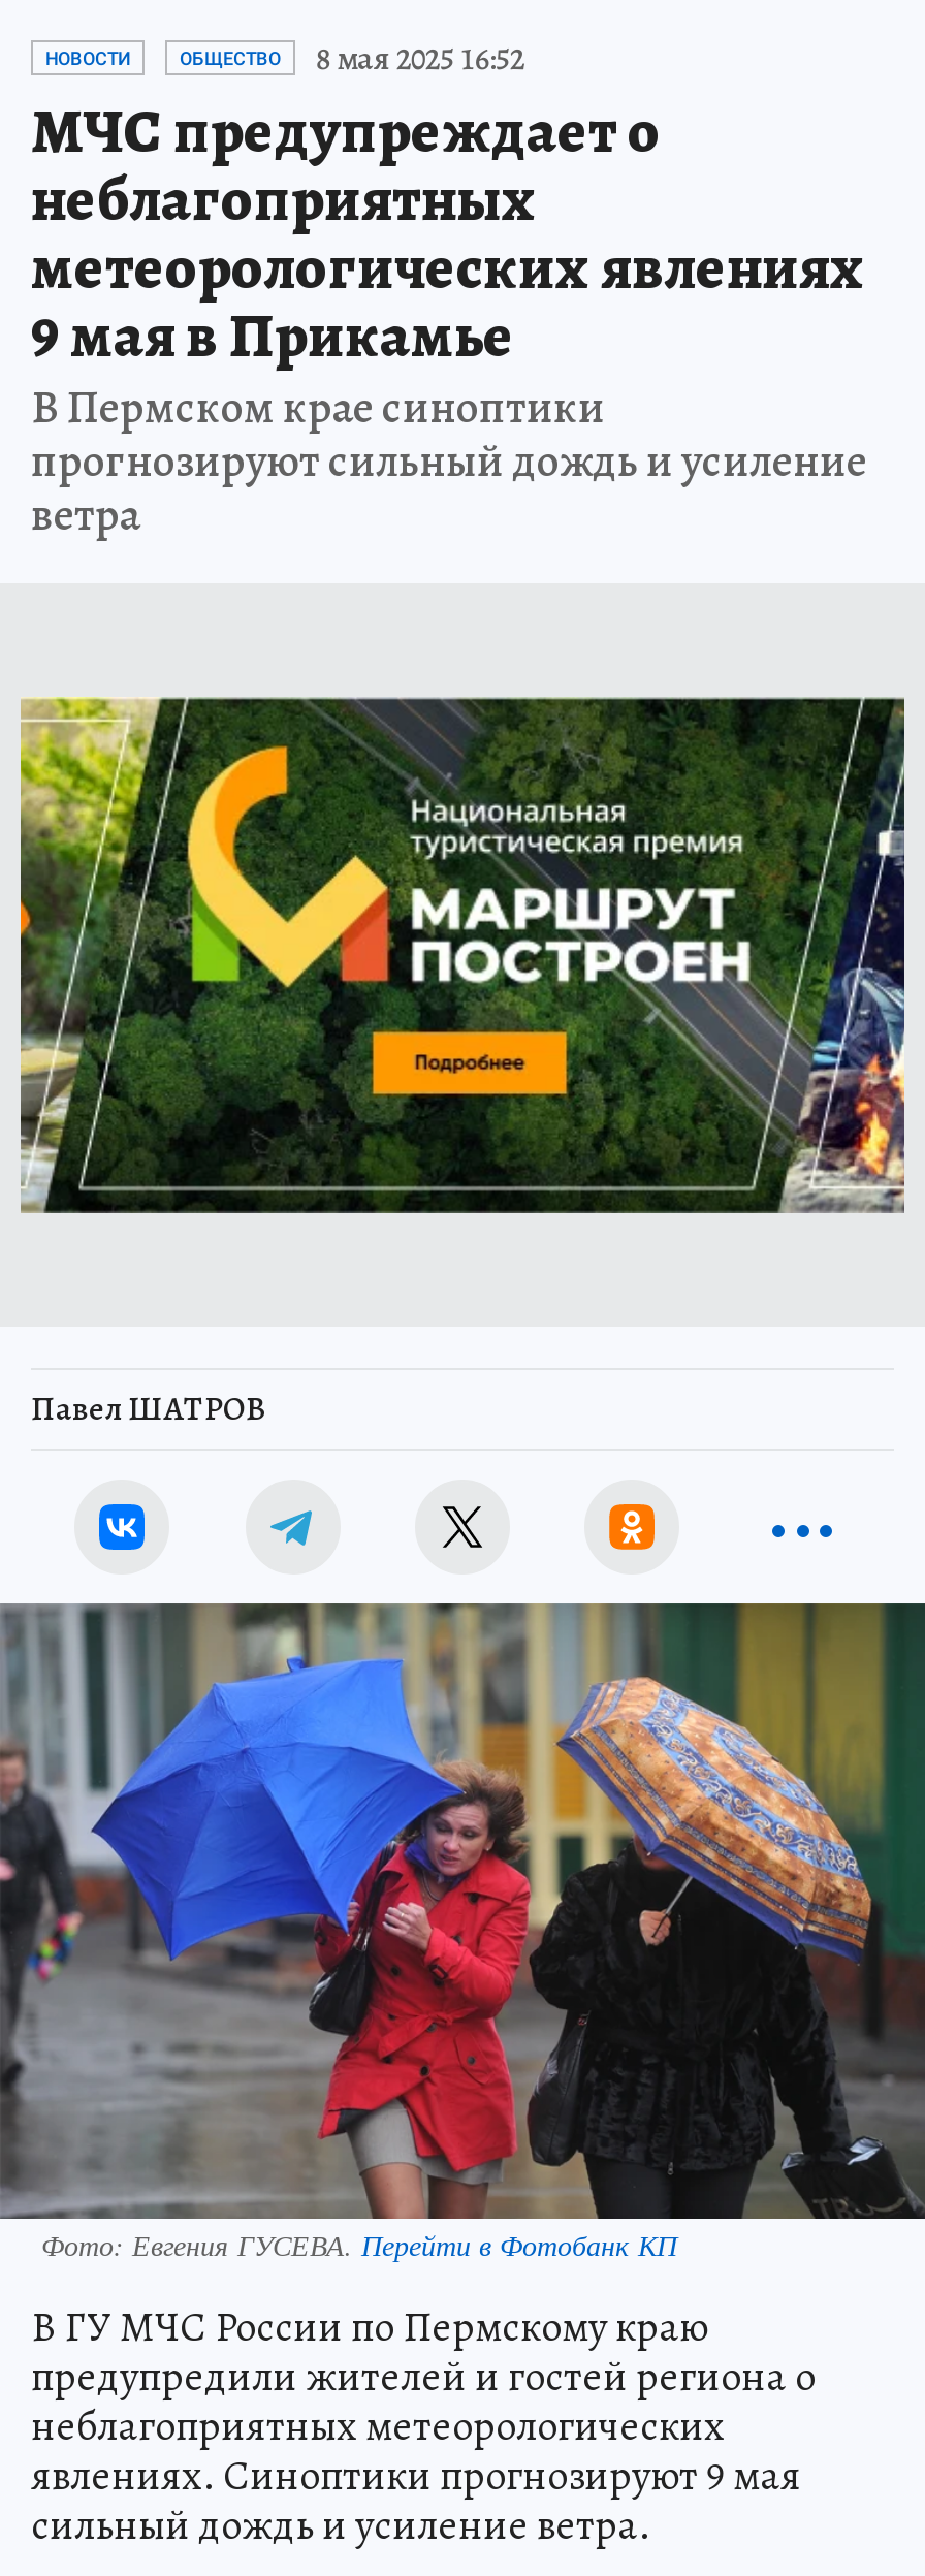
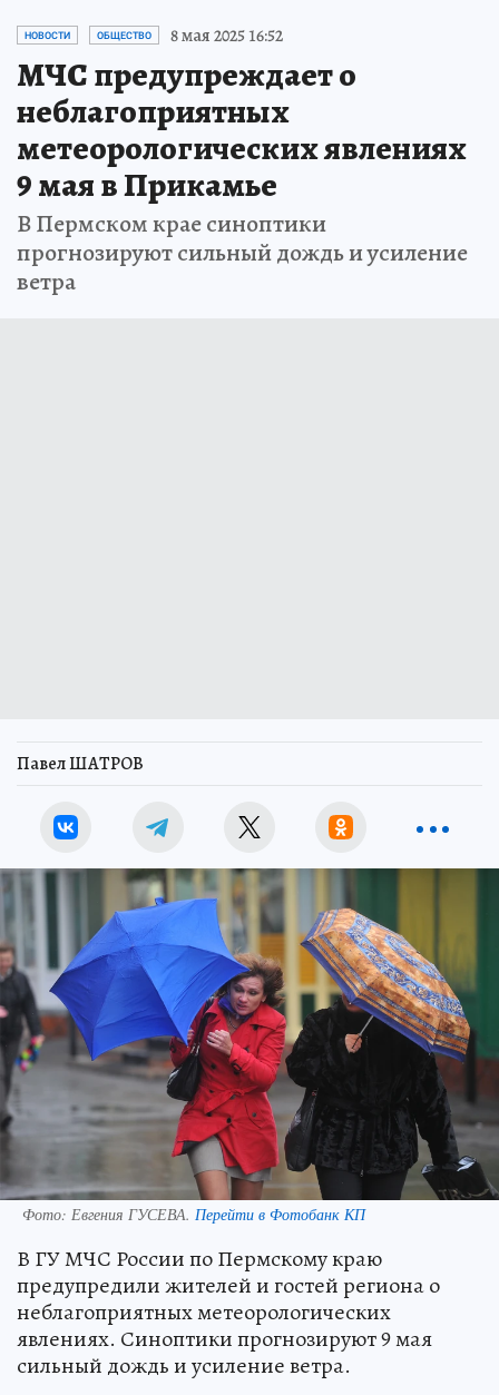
[19,695,906,1215] [image] -> none

